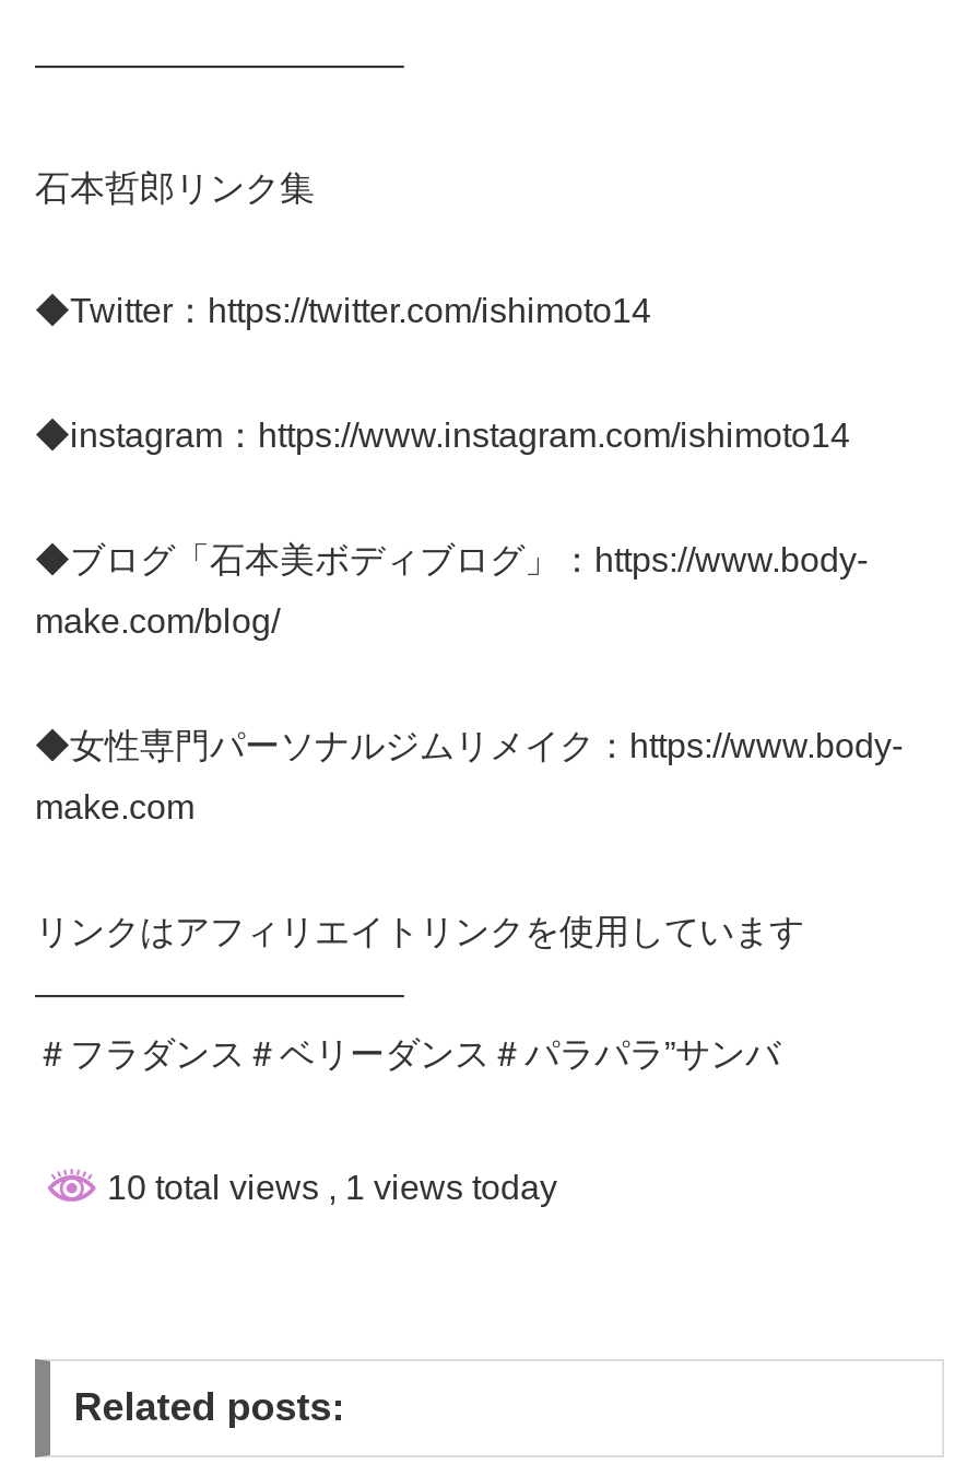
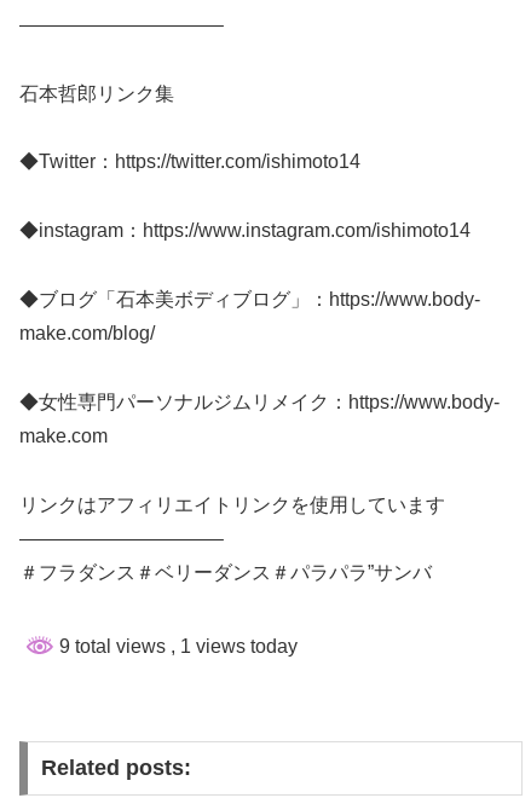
[98,1169,557,1207] 10 total views, 1 views today -> [54,636,298,657] 9 total views, 1 views today

